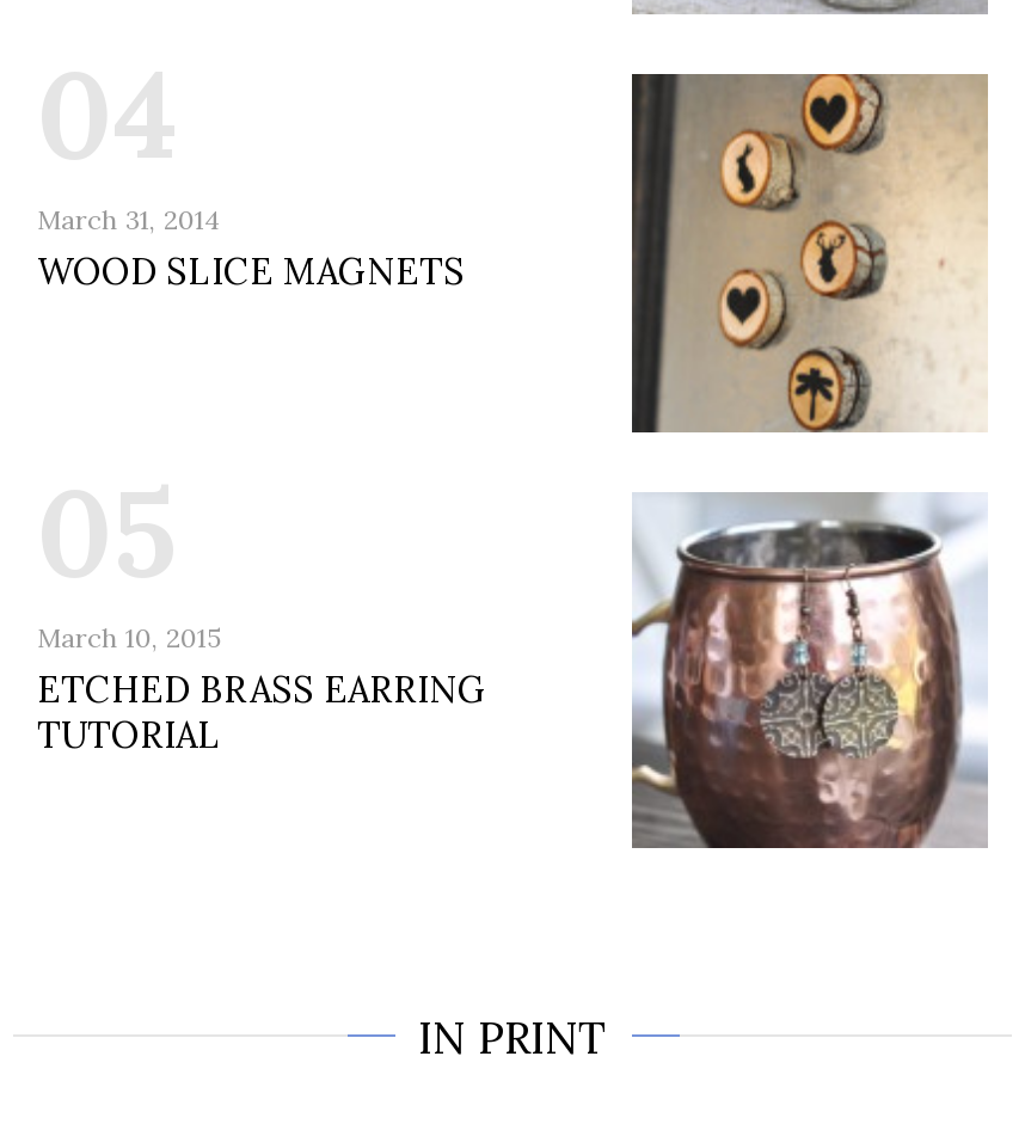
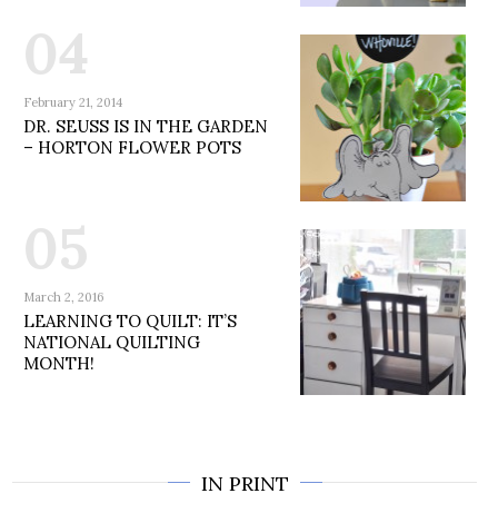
[630,72,988,435] [image] -> [299,33,467,203] [image]
[37,204,465,295] March 31, 2014 | WOOD SLICE MAGNETS -> [23,95,268,159] February 21, 2014 | DR. SEUSS IS IN THE GARDEN | – HORTON FLOWER POTS
[630,490,988,848] [image] -> [299,229,467,395] [image]
[37,620,486,756] March 10, 2015 | ETCHED BRASS EARRING | TUTORIAL -> [23,289,237,373] March 2, 2016 | LEARNING TO QUILT: IT’S | NATIONAL QUILTING | MONTH!

